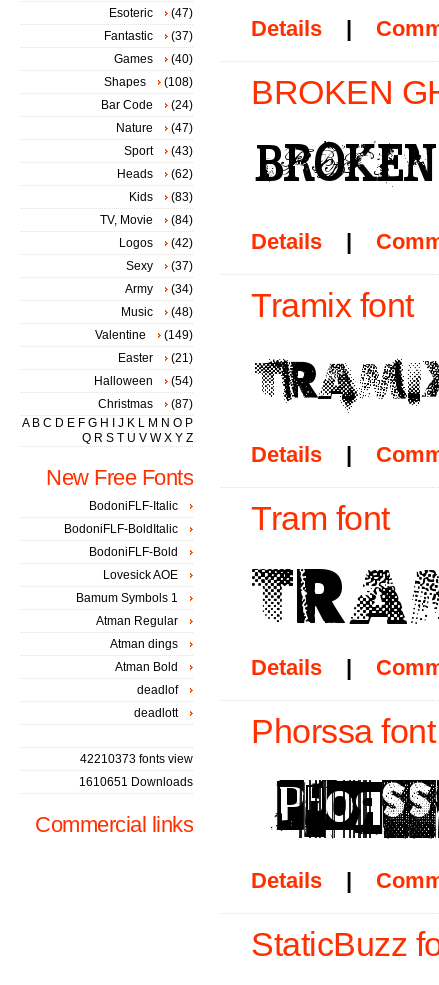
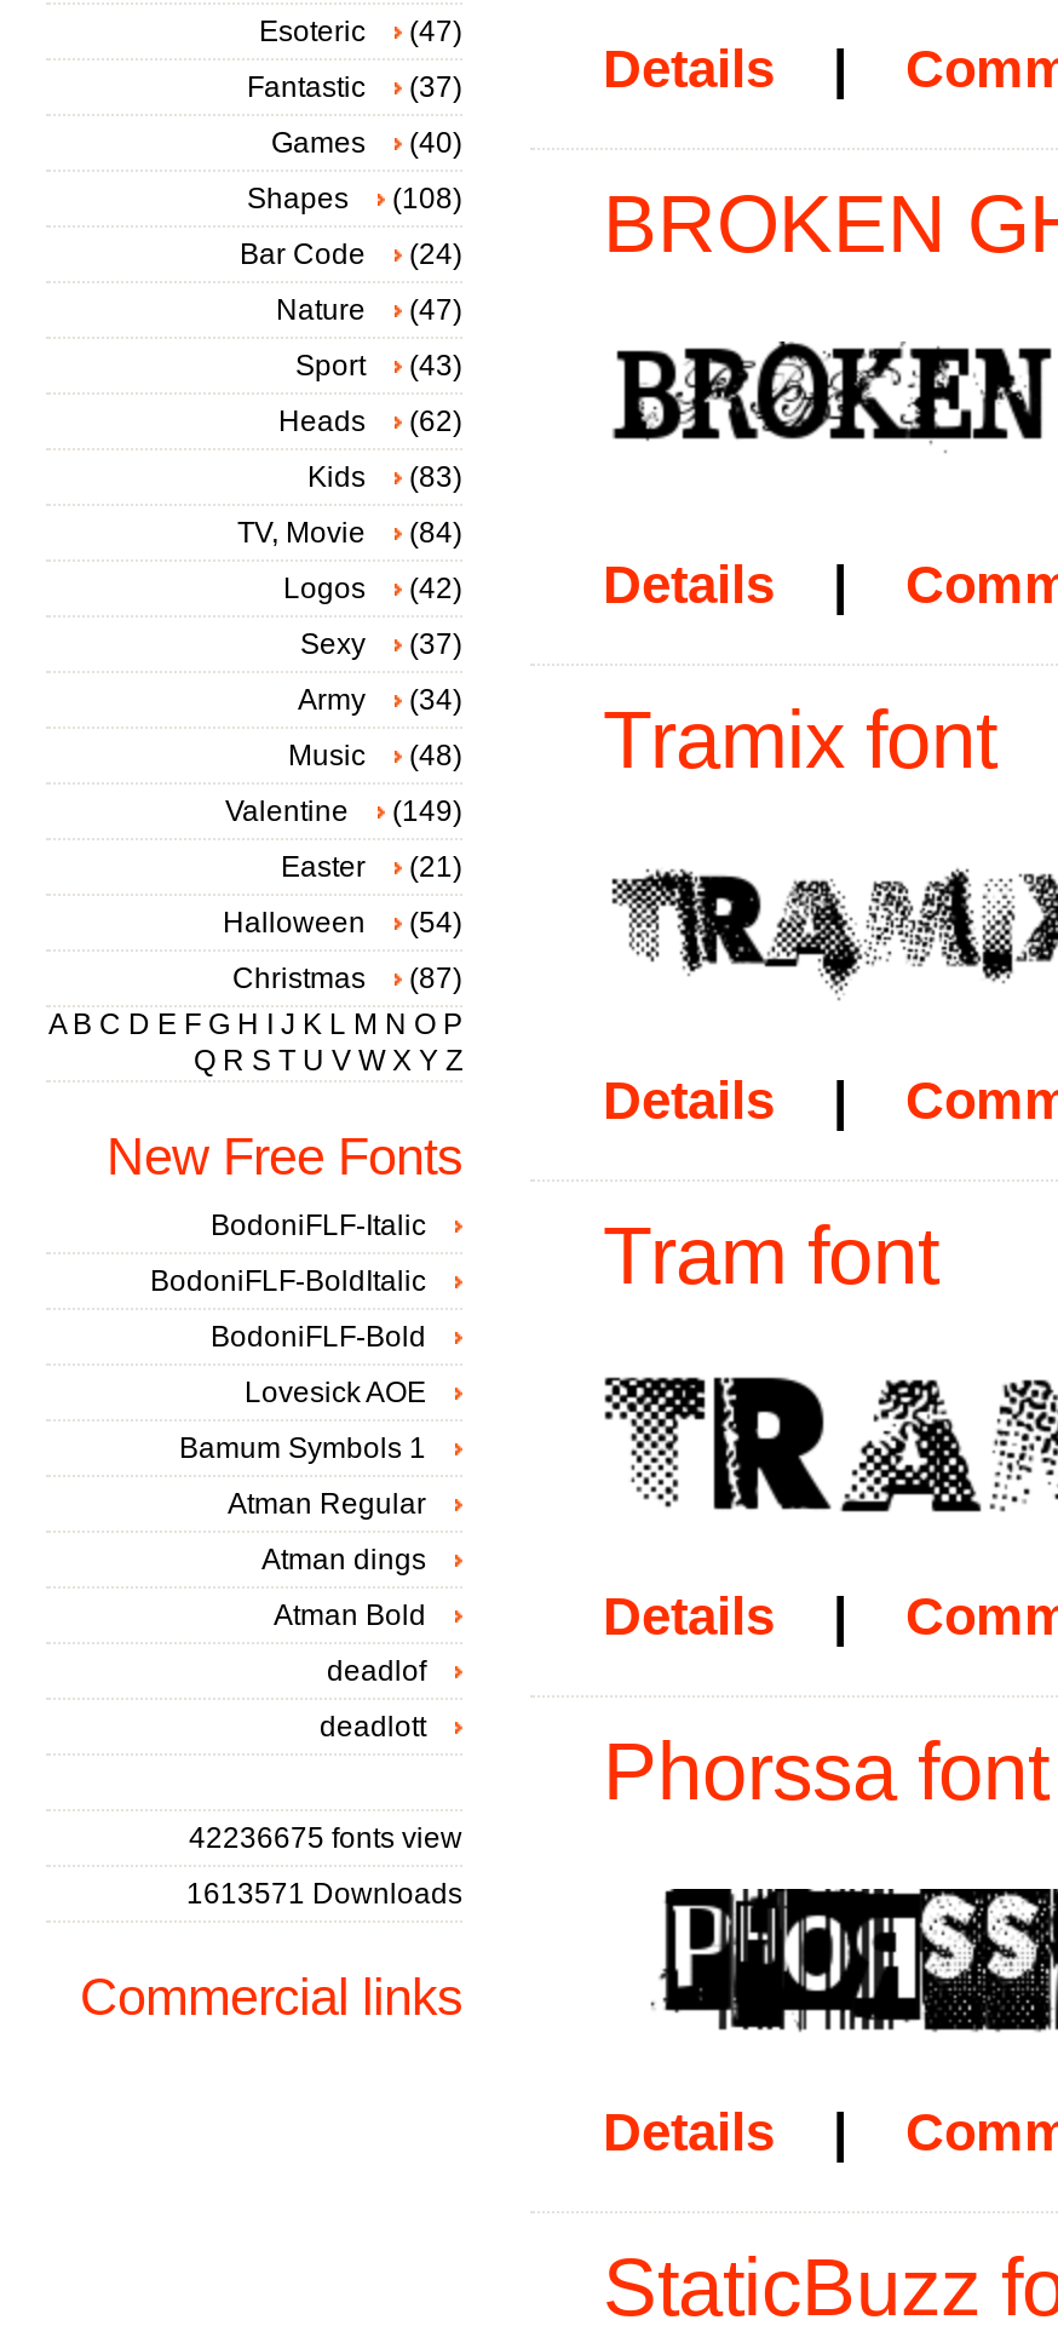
[80,752,193,766] 42210373 fonts view -> [189,1821,462,1855] 42236675 fonts view
[79,775,193,789] 1610651 Downloads -> [186,1877,462,1911] 1613571 Downloads

